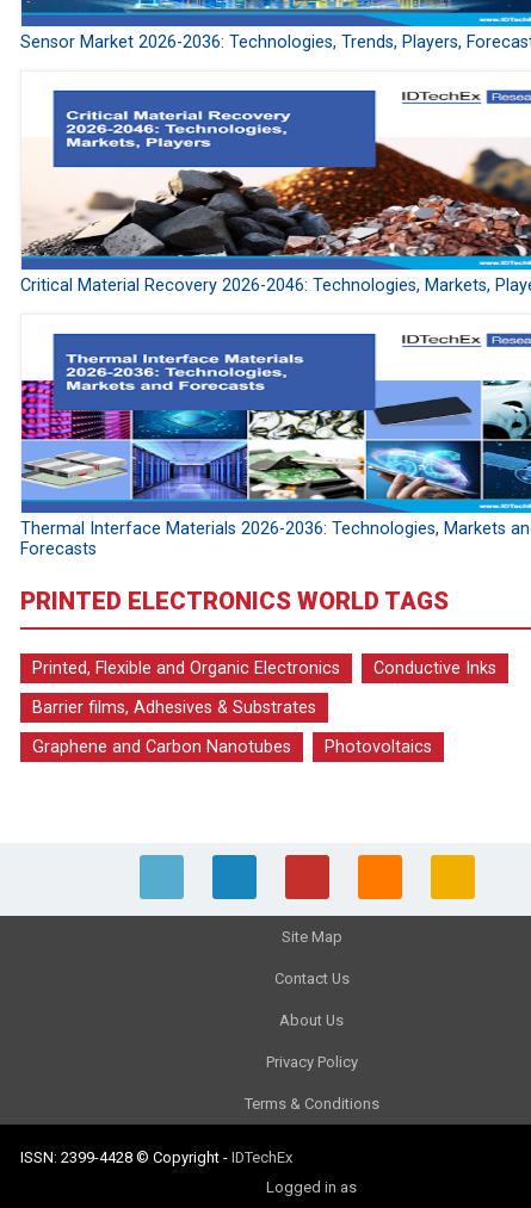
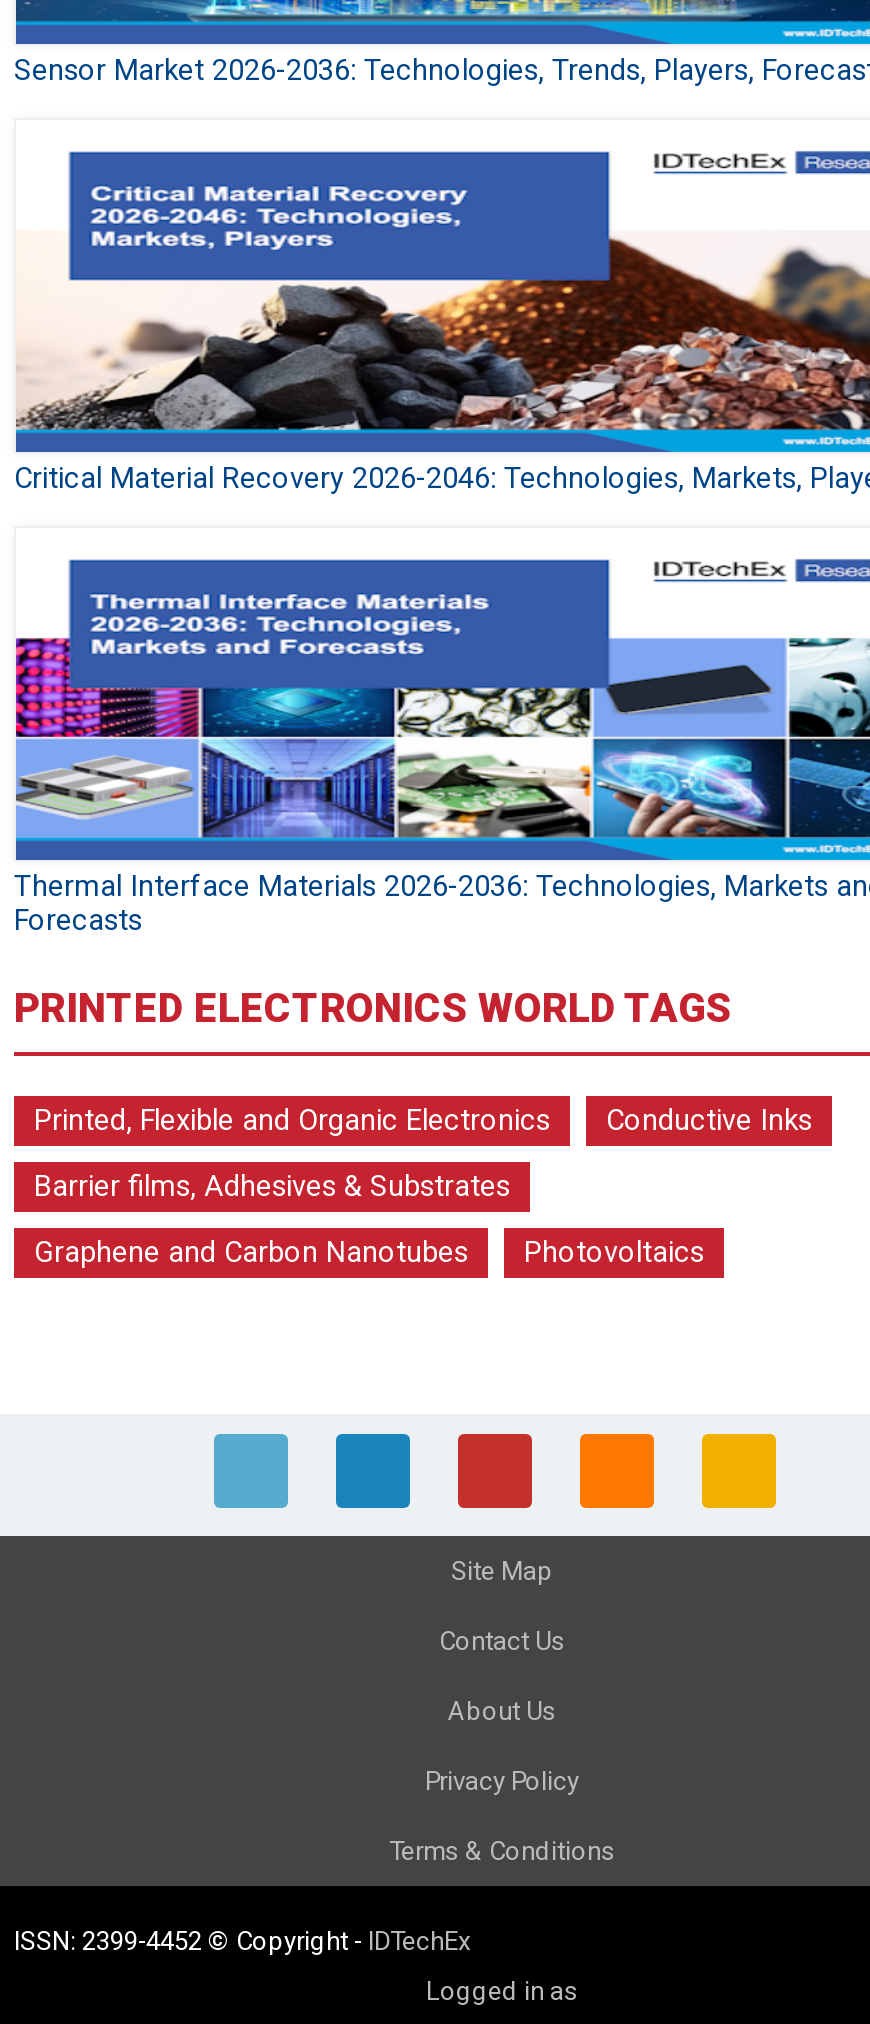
[20,1148,292,1166] ISSN: 2399-4428 © Copyright - IDTechEx -> [14,1926,470,1956] ISSN: 2399-4452 © Copyright - IDTechEx

